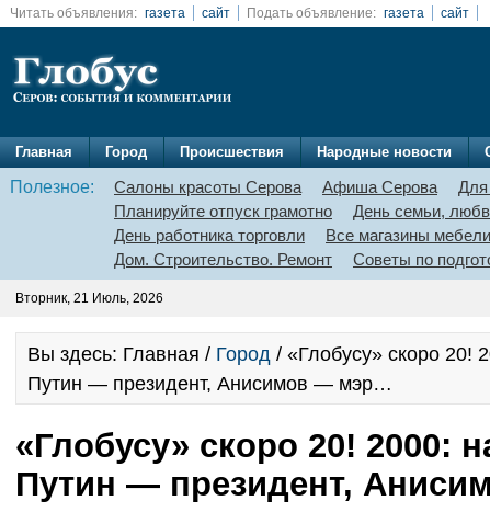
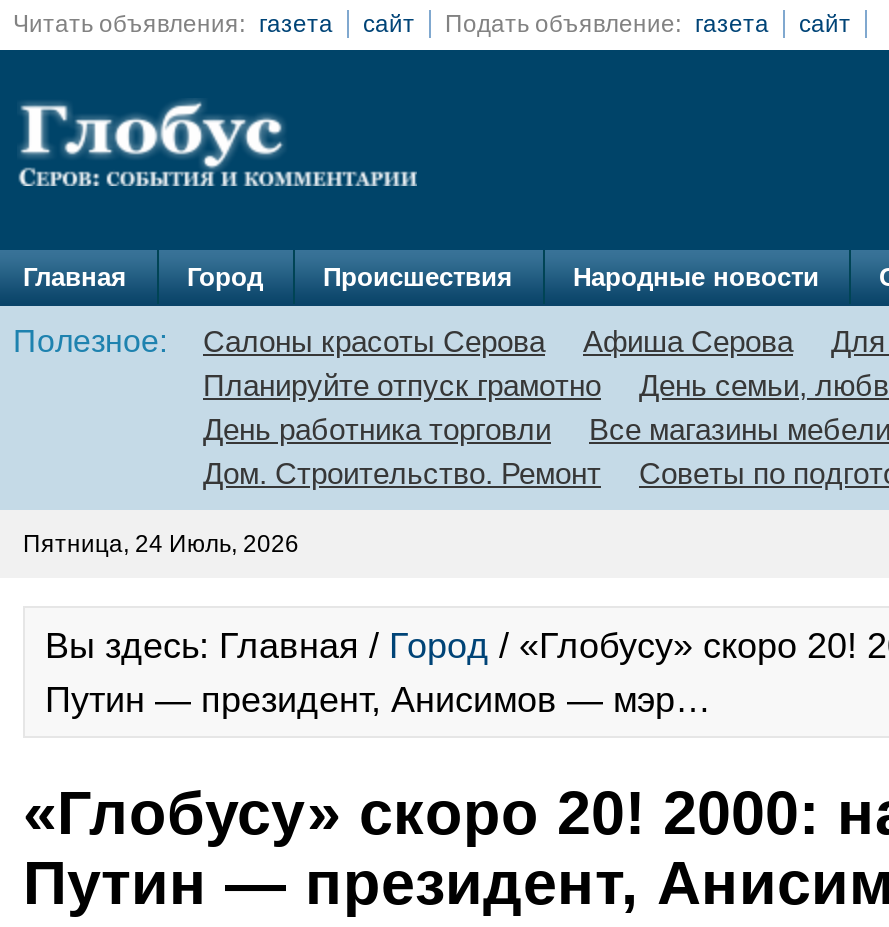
[15,291,163,306] Вторник, 21 Июль, 2026 -> [23,530,299,558] Пятница, 24 Июль, 2026

